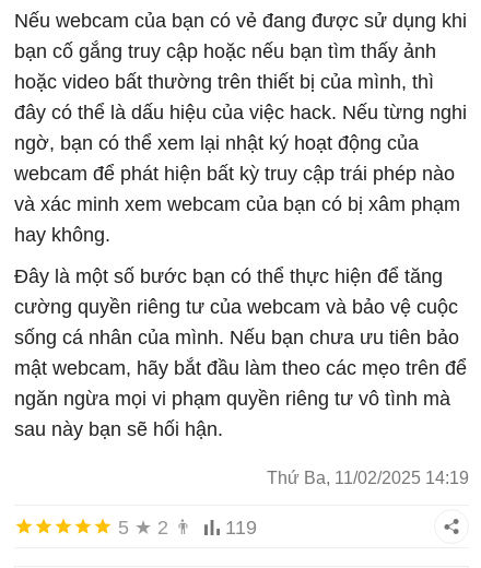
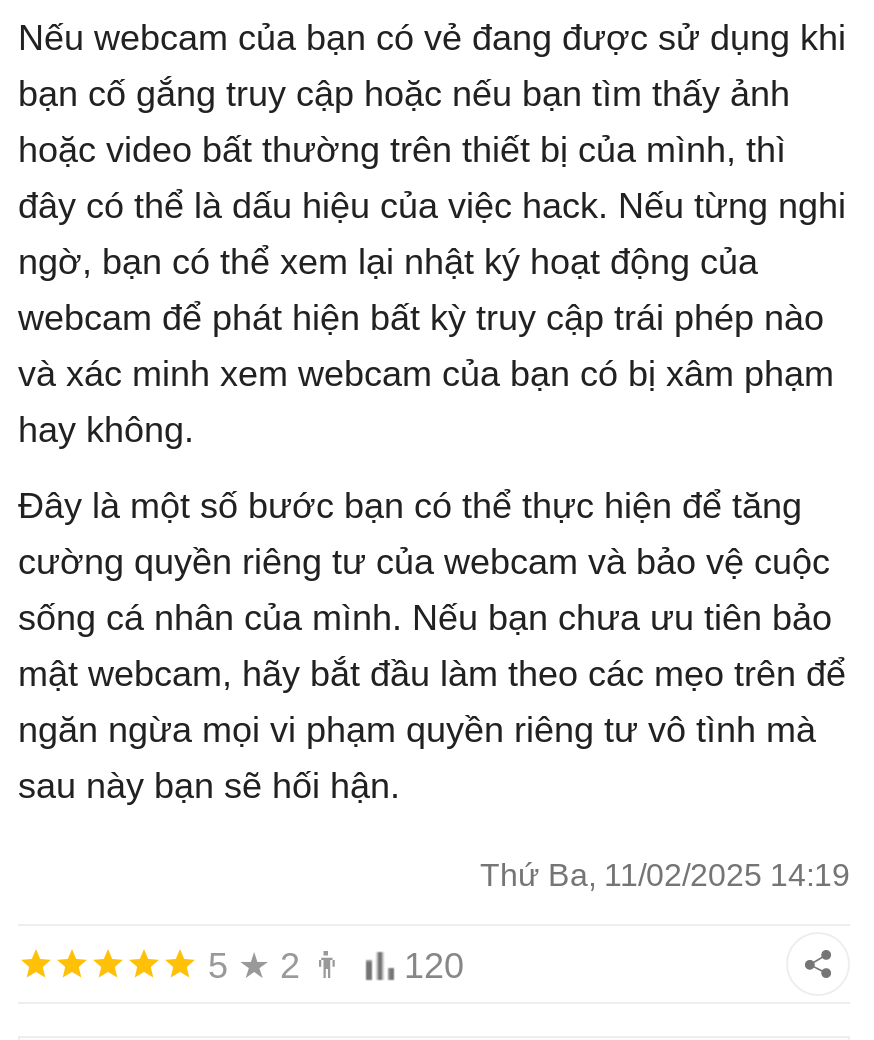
[225,517,257,539] 119 -> [404,946,464,986] 120

